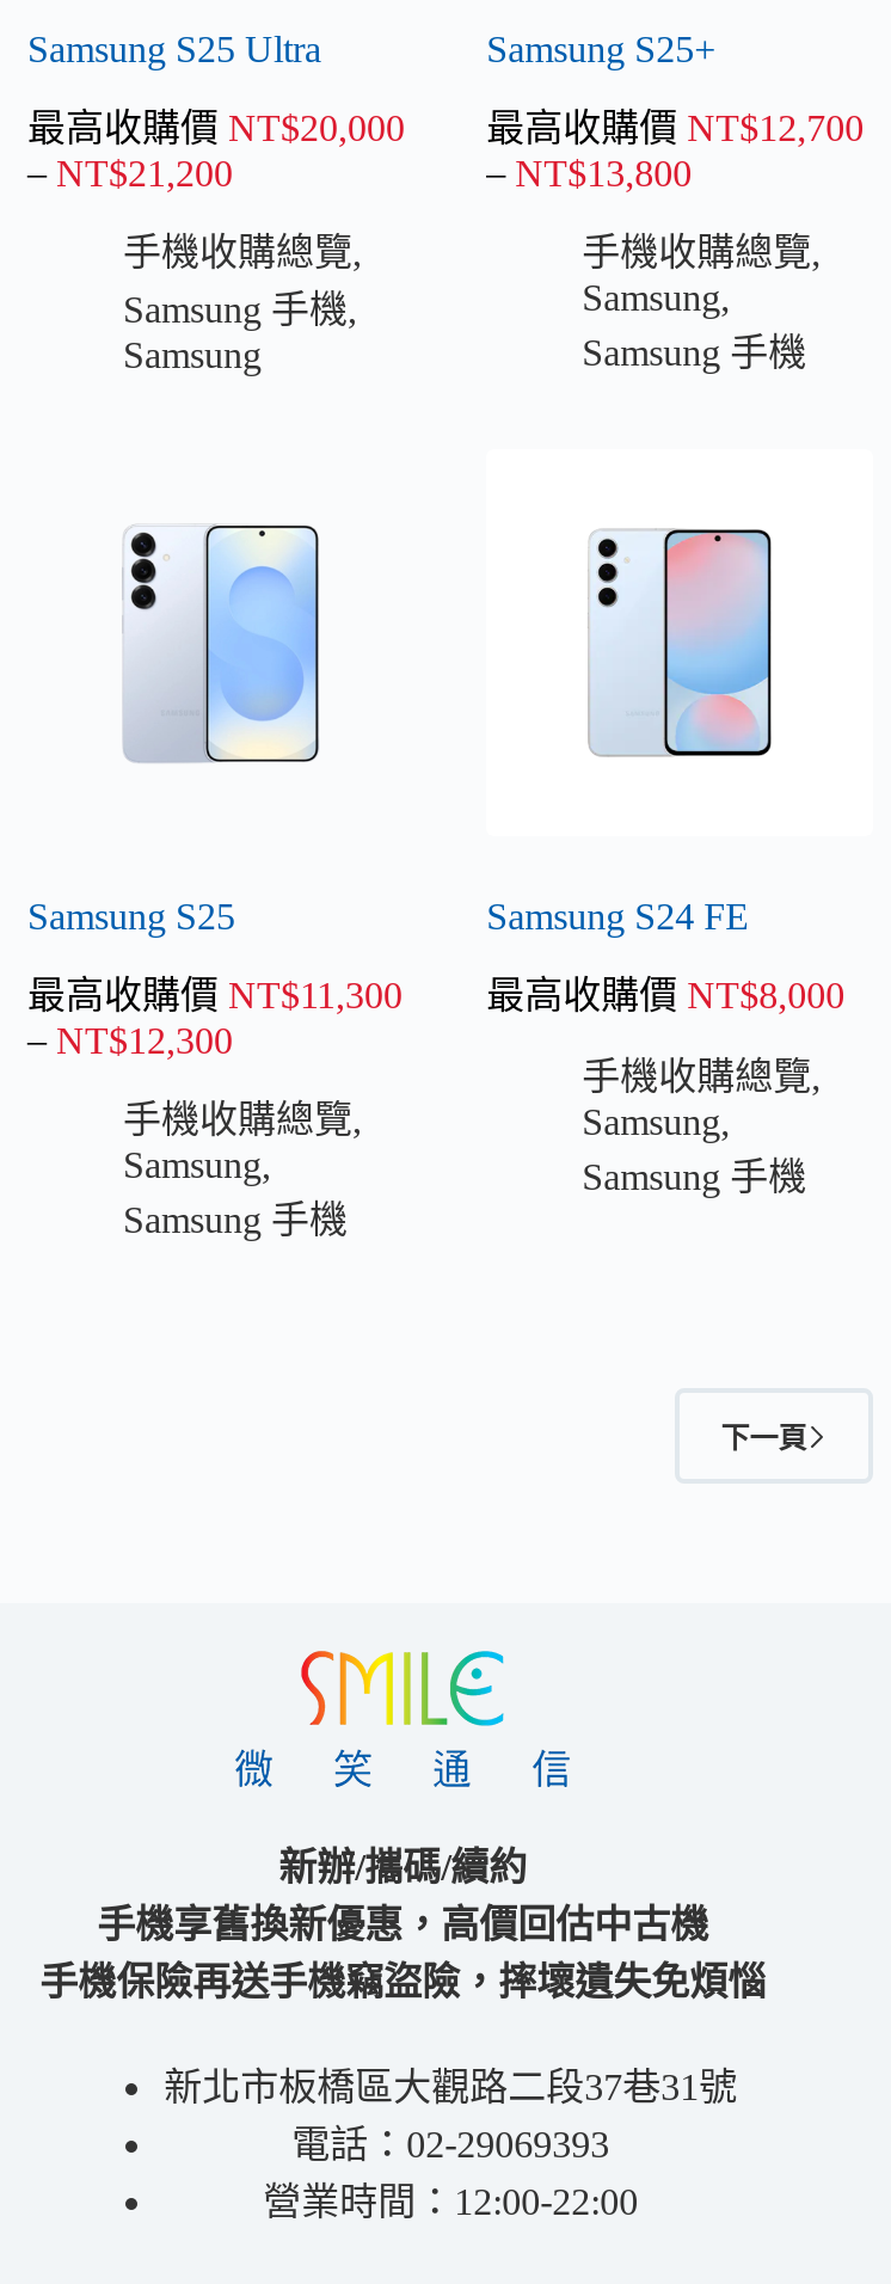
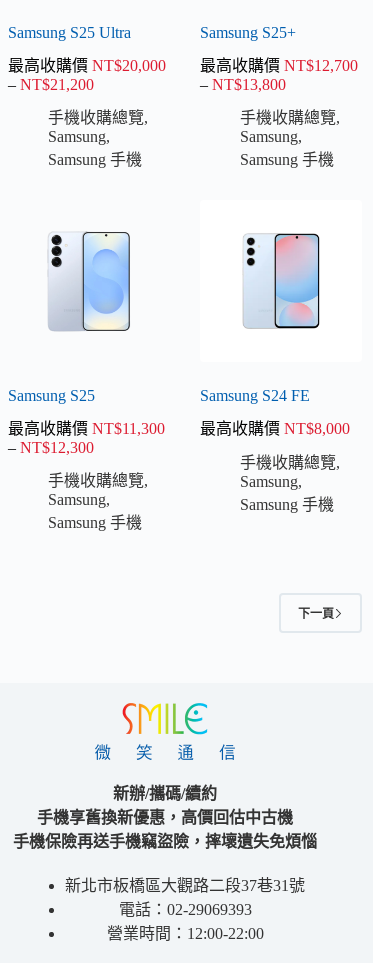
[123,290,357,376] Samsung 手機, | Samsung -> [48,128,142,168] Samsung, | Samsung 手機

